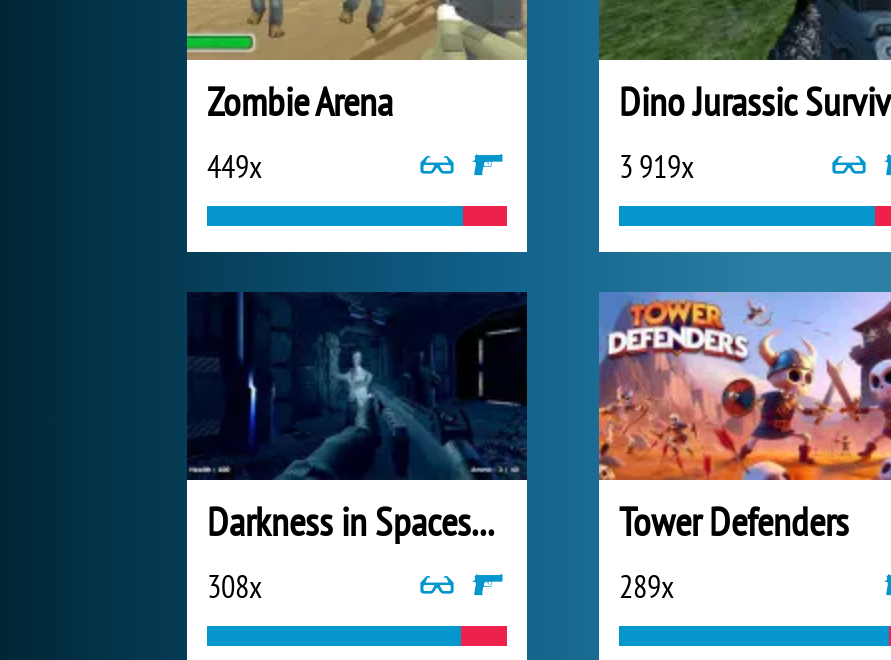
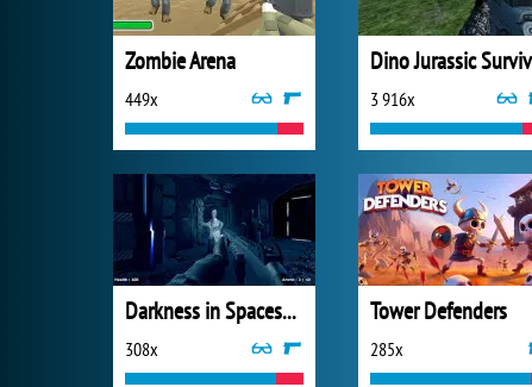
[619,146,695,186] 3 919x -> [370,87,415,111] 3 916x
[619,566,675,606] 289x -> [370,337,403,361] 285x

